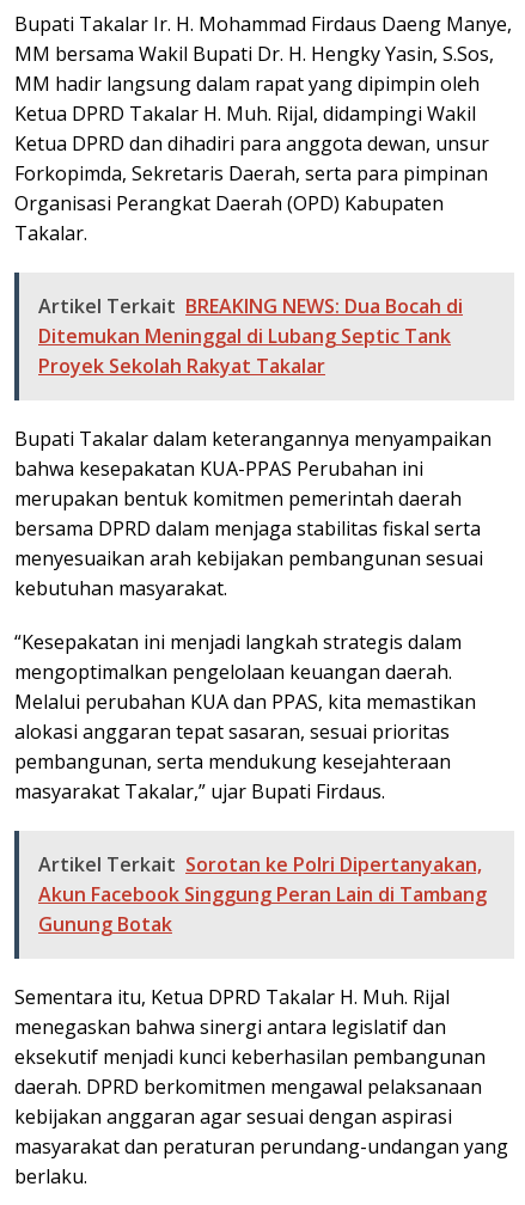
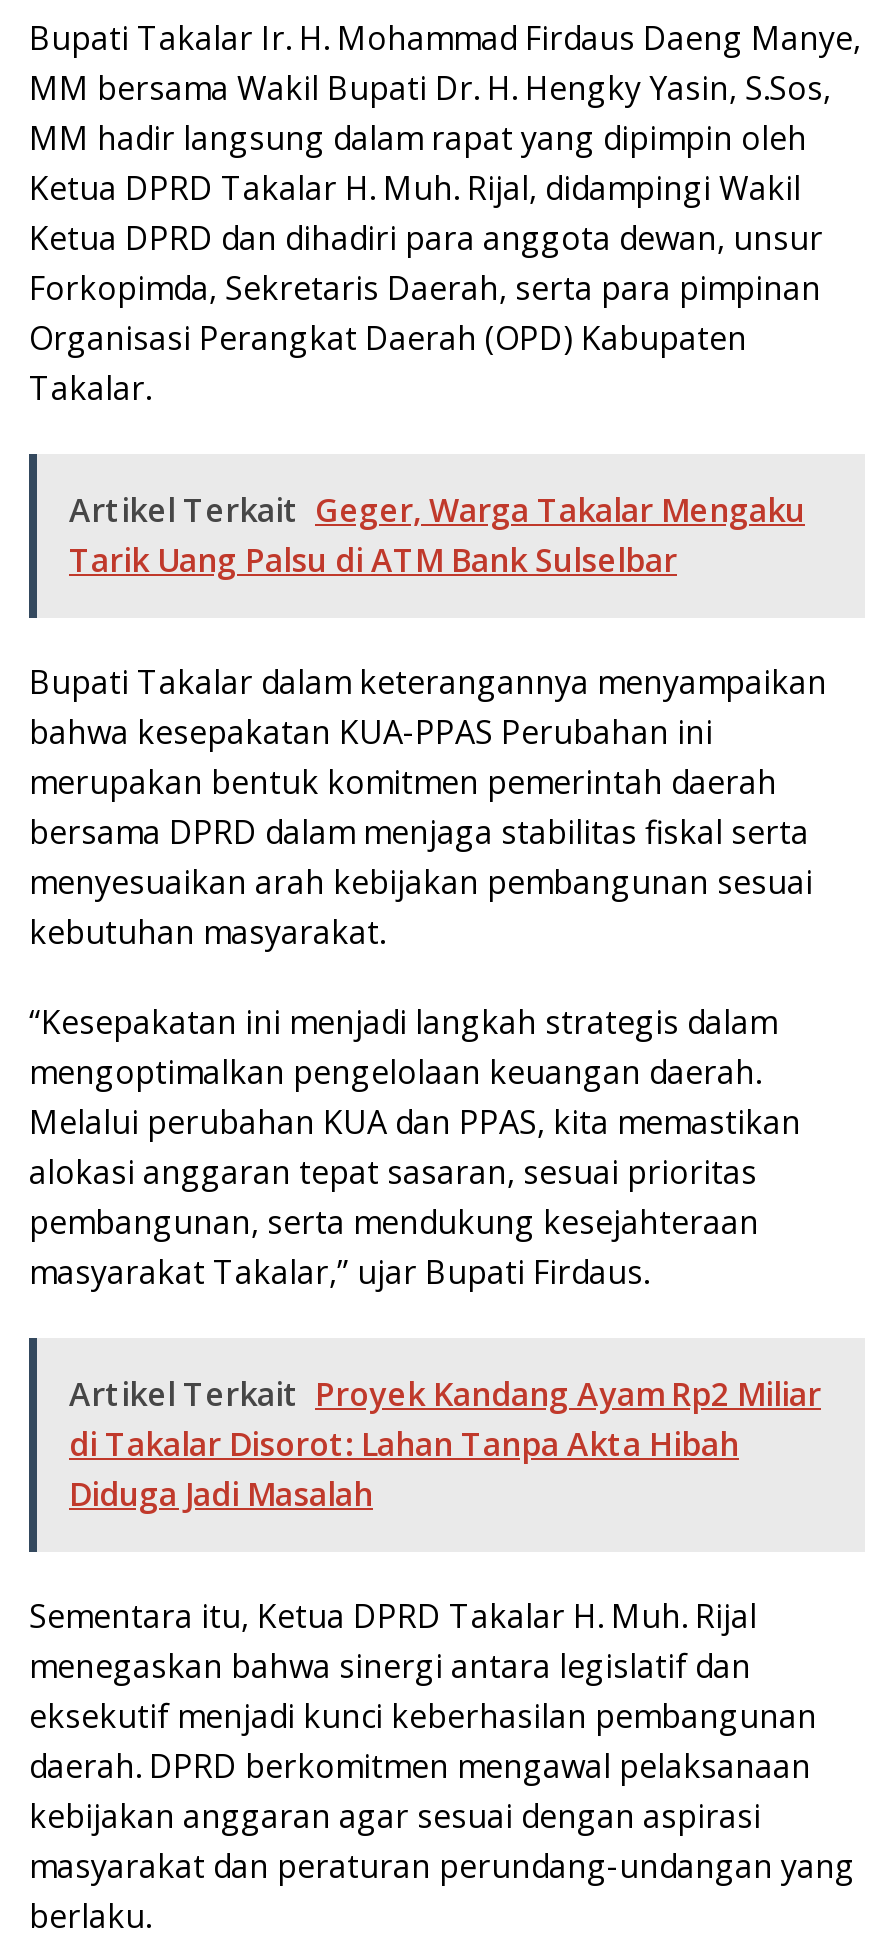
[38,293,463,379] Artikel Terkait BREAKING NEWS: Dua Bocah di | Ditemukan Meninggal di Lubang Septic Tank | Proyek Sekolah Rakyat Takalar -> [69,489,805,583] Artikel Terkait Geger, Warga Takalar Mengaku | Tarik Uang Palsu di ATM Bank Sulselbar
[38,851,487,937] Artikel Terkait Sorotan ke Polri Dipertanyakan, | Akun Facebook Singgung Peran Lain di Tambang | Gunung Botak -> [69,1373,821,1517] Artikel Terkait Proyek Kandang Ayam Rp2 Miliar | di Takalar Disorot: Lahan Tanpa Akta Hibah | Diduga Jadi Masalah

